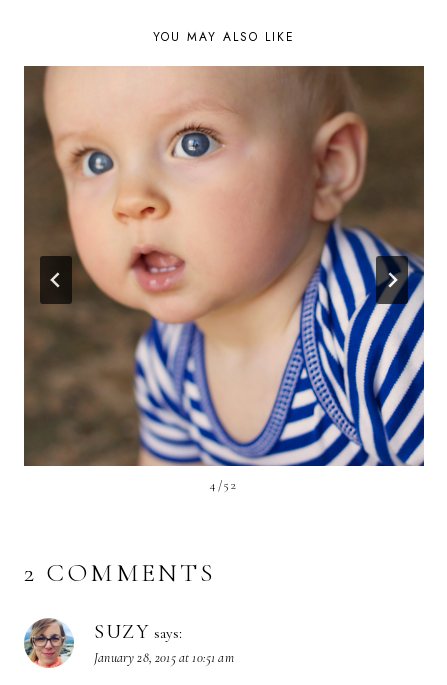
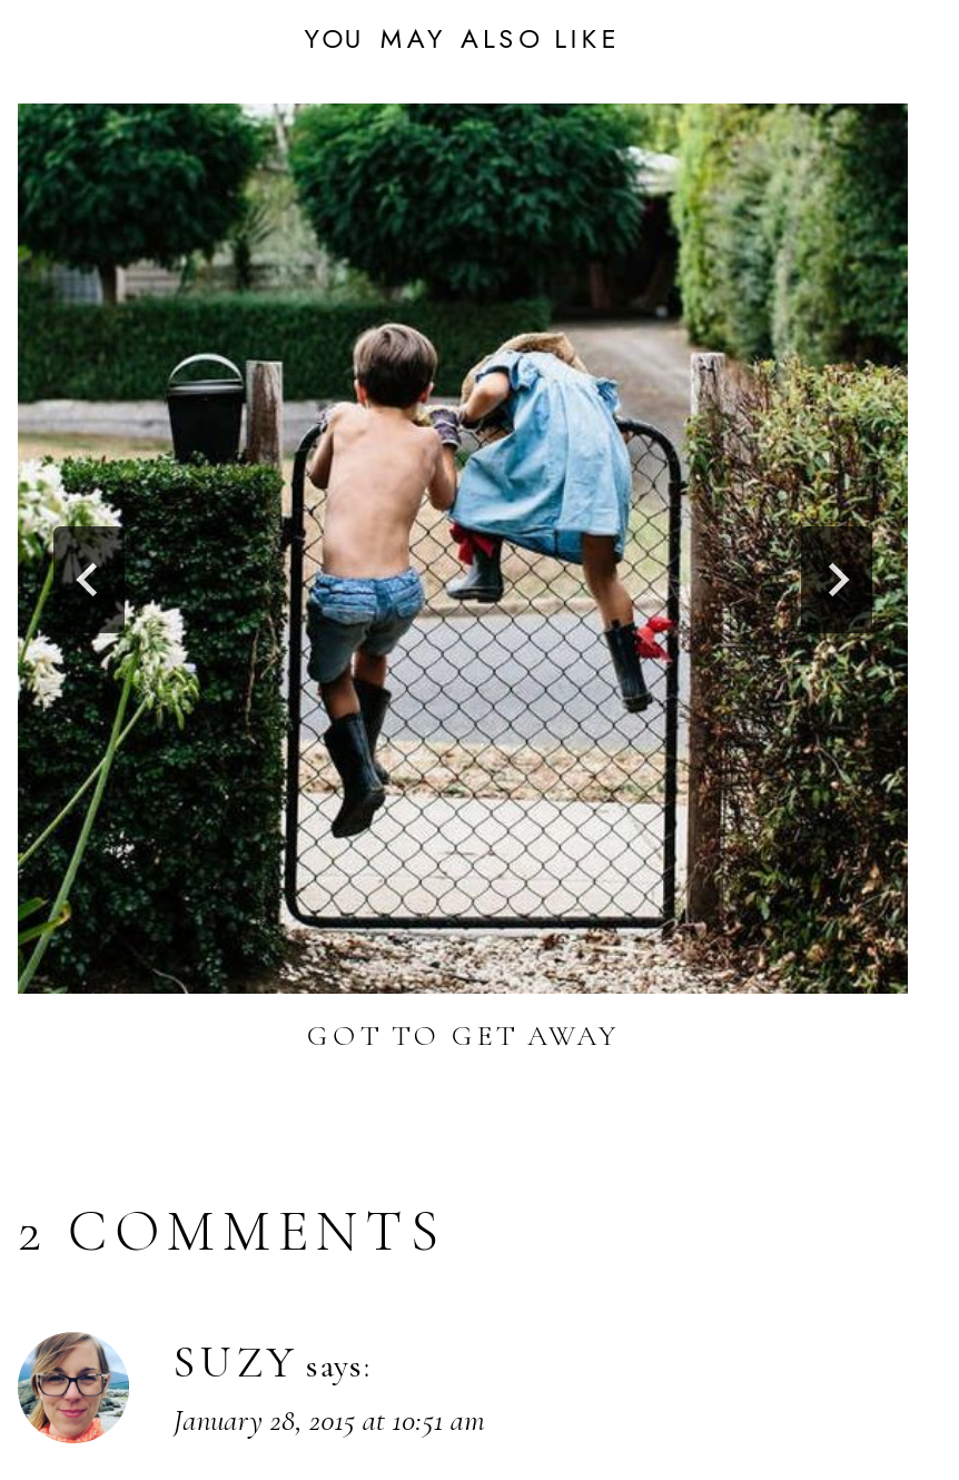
[23,65,425,493] [image] | 4/52 -> [18,100,910,1054] [image] | GOT TO GET AWAY

